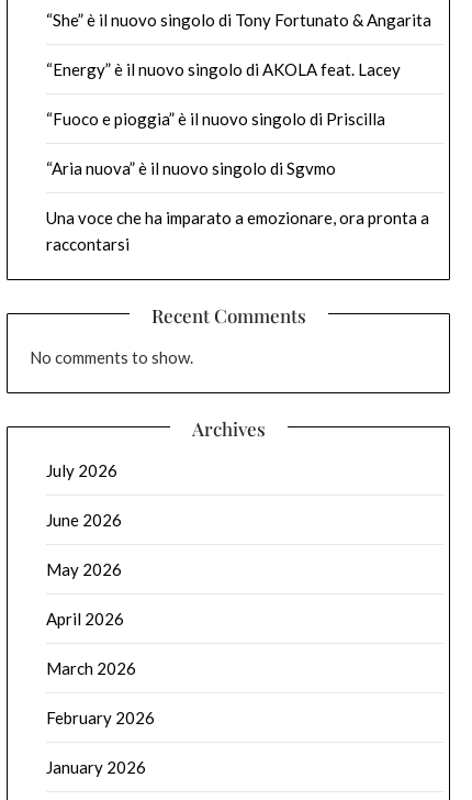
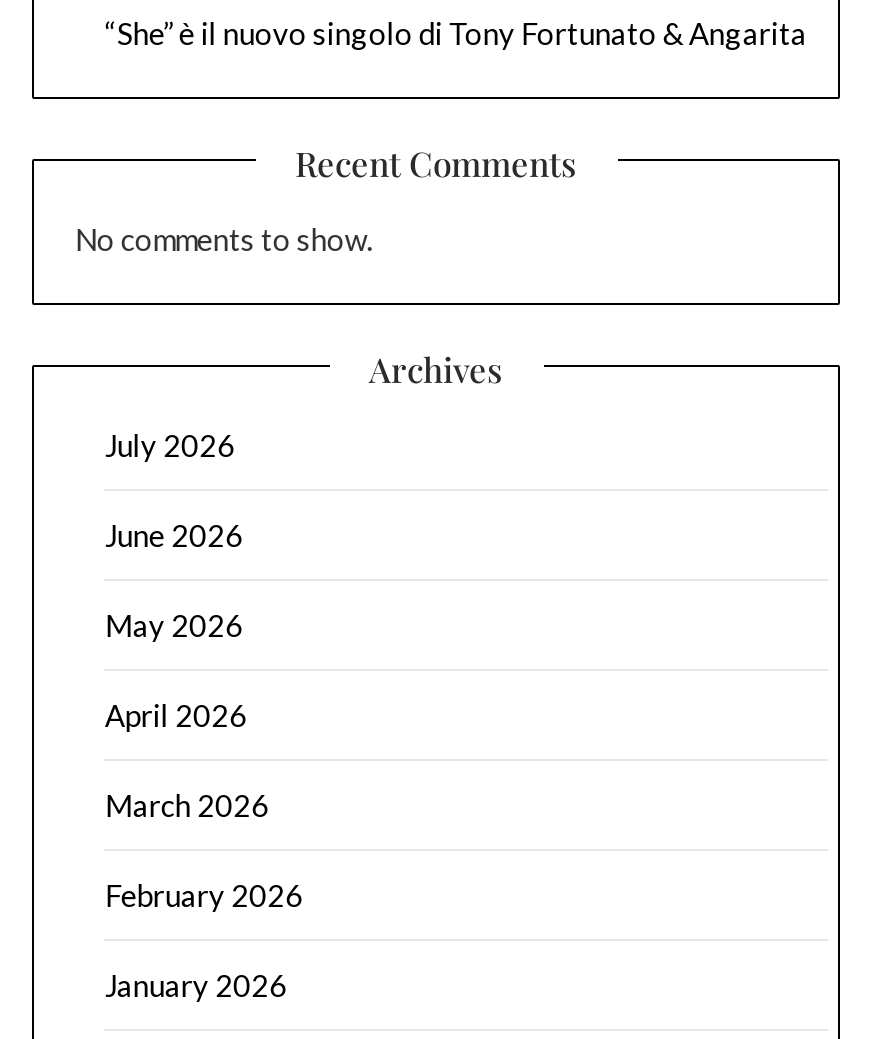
[47,60,430,254] “Energy” è il nuovo singolo di AKOLA feat. Lacey | “Fuoco e pioggia” è il nuovo singolo di Priscilla | “Aria nuova” è il nuovo singolo di Sgvmo | Una voce che ha imparato a emozionare, ora pronta a | raccontarsi -> none

